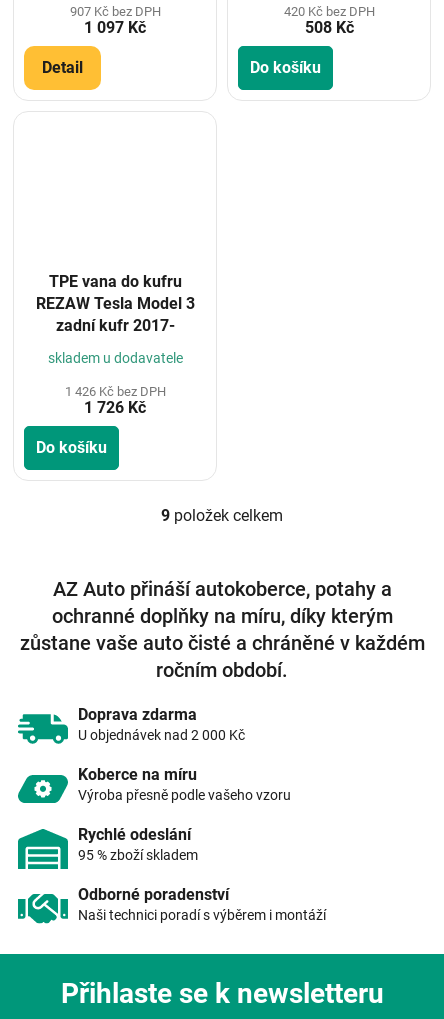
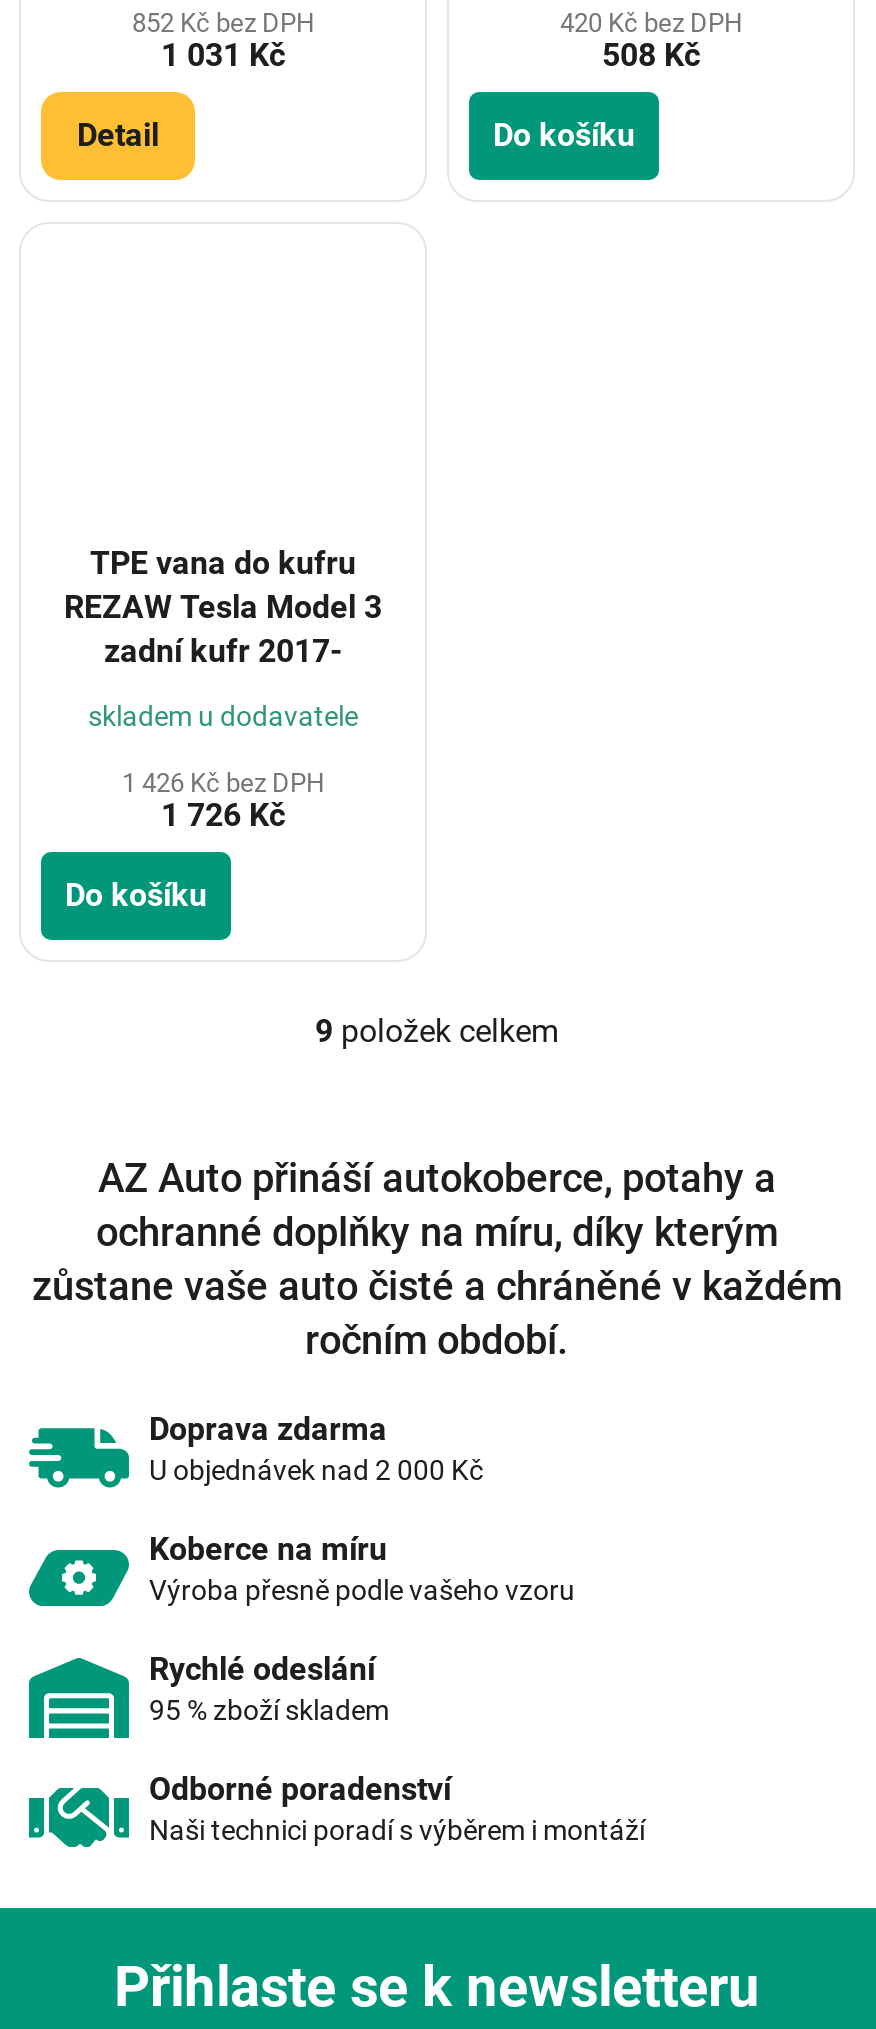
[69,4,160,19] 907 Kč bez DPH -> [132,9,314,39] 852 Kč bez DPH
[84,18,146,37] 1 097 Kč -> [161,37,285,75] 1 031 Kč

